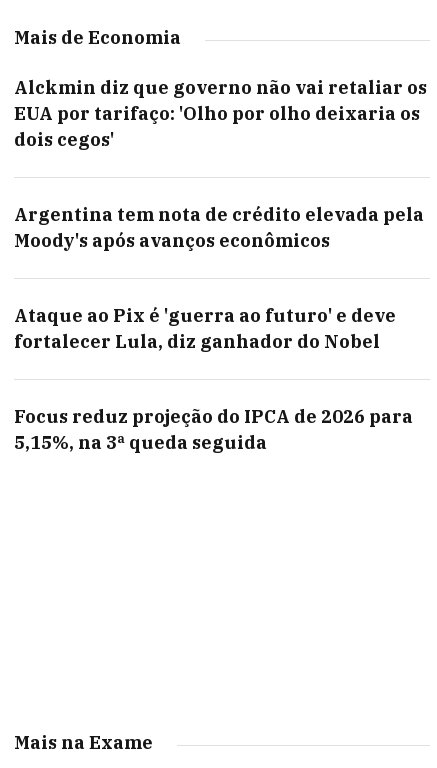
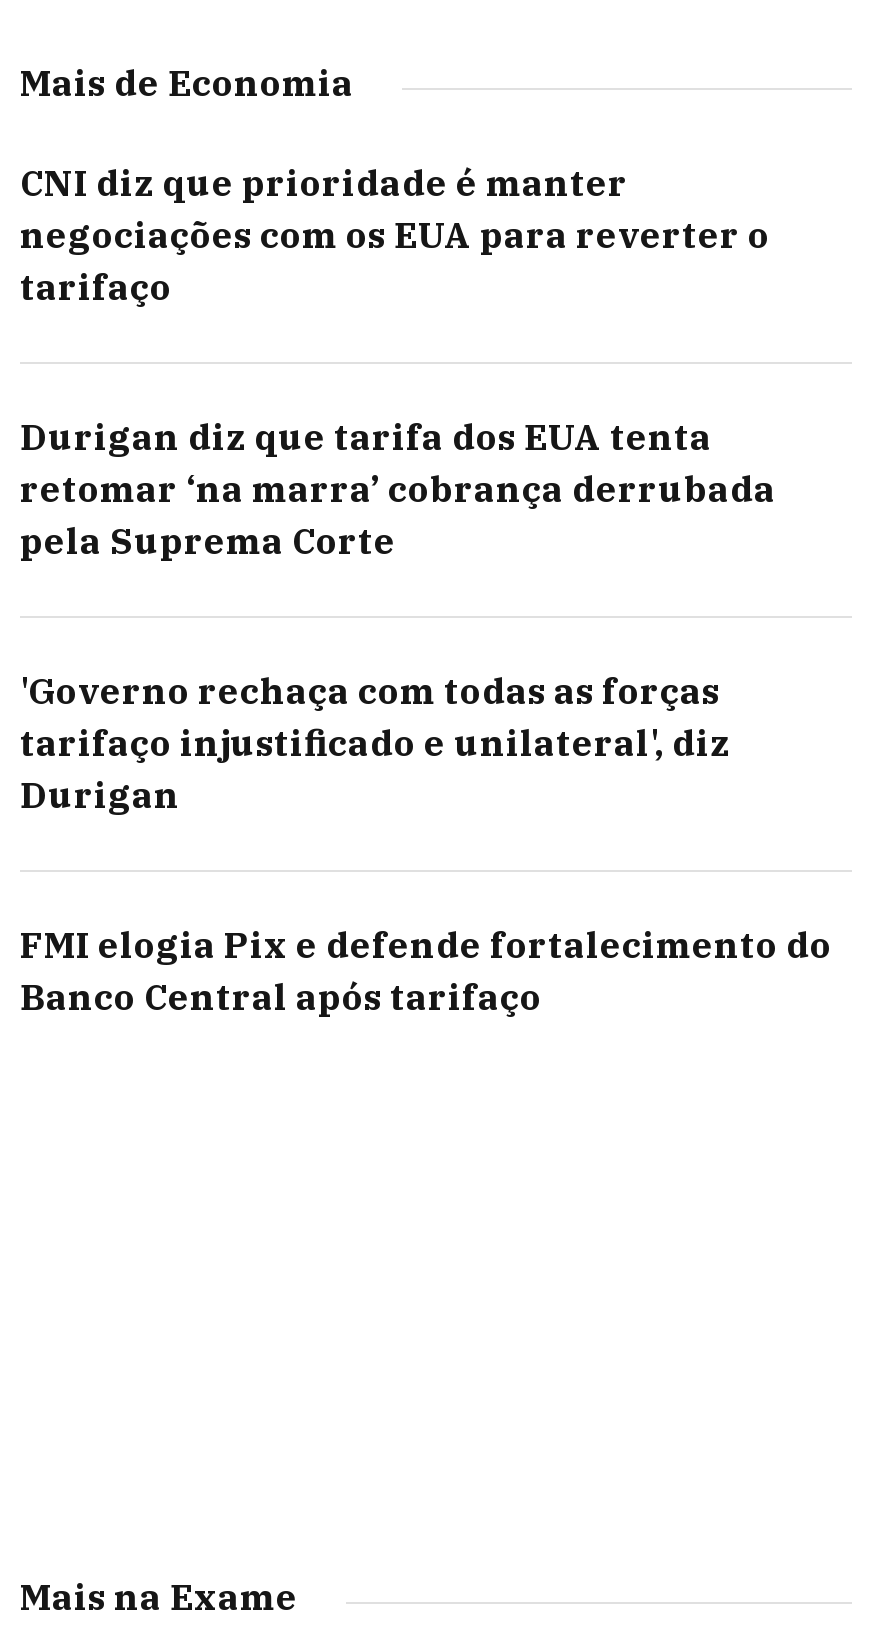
[14,76,427,151] Alckmin diz que governo não vai retaliar os | EUA por tarifaço: 'Olho por olho deixaria os | dois cegos' -> [20,160,770,310] CNI diz que prioridade é manter | negociações com os EUA para reverter o | tarifaço
[14,203,424,252] Argentina tem nota de crédito elevada pela | Moody's após avanços econômicos -> [20,414,776,564] Durigan diz que tarifa dos EUA tenta | retomar ‘na marra’ cobrança derrubada | pela Suprema Corte
[14,304,396,353] Ataque ao Pix é 'guerra ao futuro' e deve | fortalecer Lula, diz ganhador do Nobel -> [20,668,730,818] 'Governo rechaça com todas as forças | tarifaço injustificado e unilateral', diz | Durigan
[14,405,413,454] Focus reduz projeção do IPCA de 2026 para | 5,15%, na 3ª queda seguida -> [20,922,832,1020] FMI elogia Pix e defende fortalecimento do | Banco Central após tarifaço

